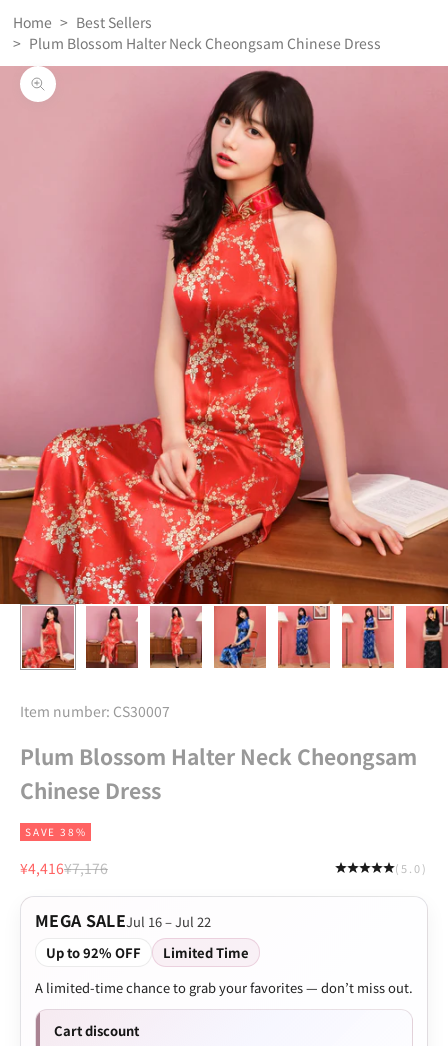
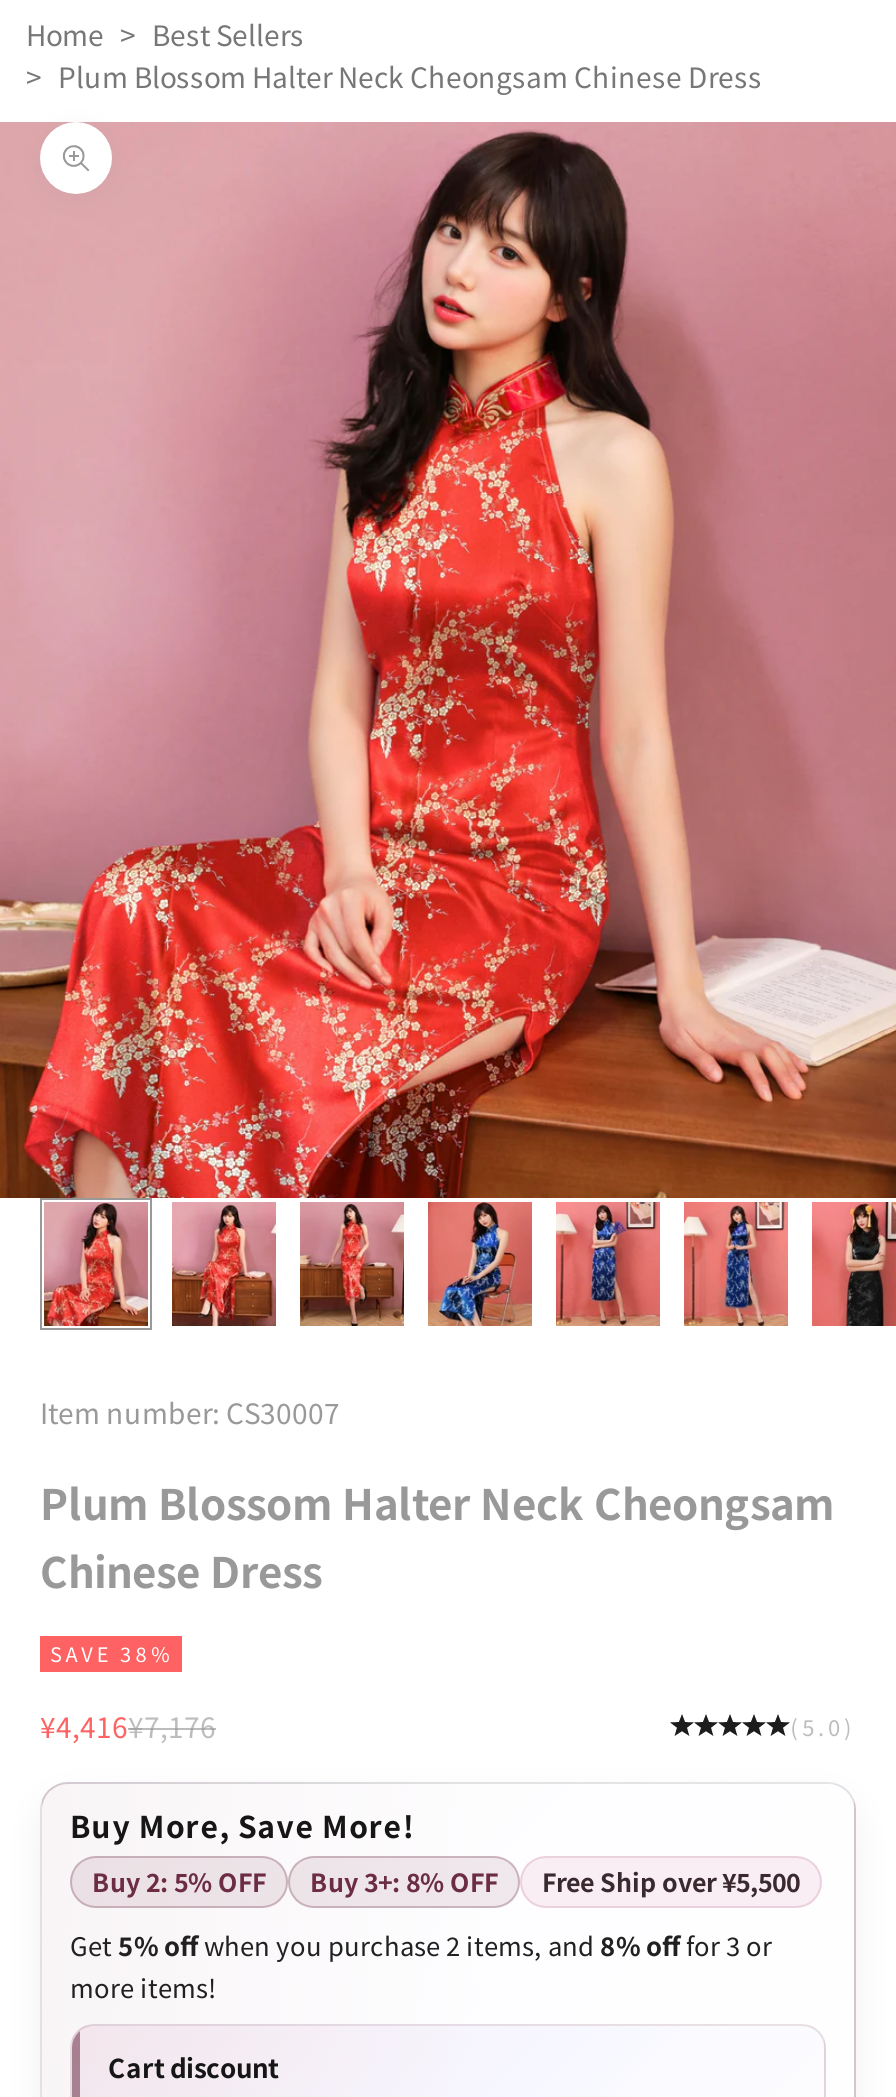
[35,908,413,997] MEGA SALEJul 16 – Jul 22 | Up to 92% OFF | Limited Time | A limited-time chance to grab your favorites — don’t miss out. -> [70,1804,800,2006] Buy More, Save More! | Buy 2: 5% OFF | Buy 3+: 8% OFF | Free Ship over ¥5,500 | Get 5% offwhen you purchase 2 items, and 8% offfor 3 or | more items!

